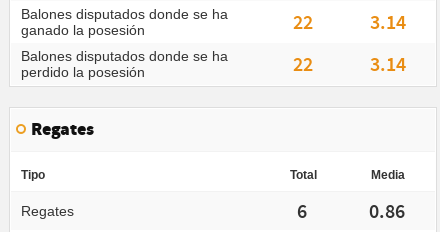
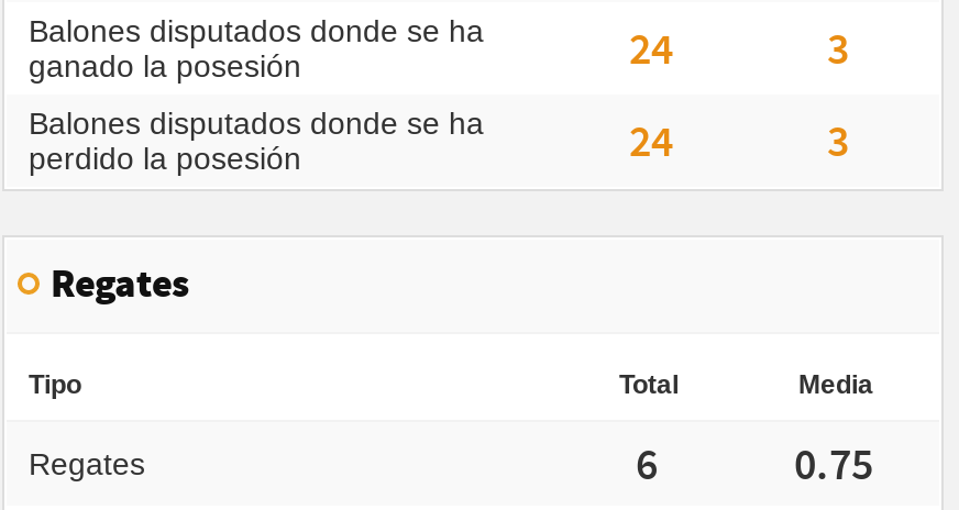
[293,9,313,35] 22 -> [629,20,673,77] 24
[370,9,406,35] 3.14 -> [827,20,849,77] 3
[293,51,313,77] 22 -> [629,112,673,169] 24
[370,51,406,77] 3.14 -> [827,112,849,169] 3
[369,198,405,224] 0.86 -> [794,435,873,492] 0.75

